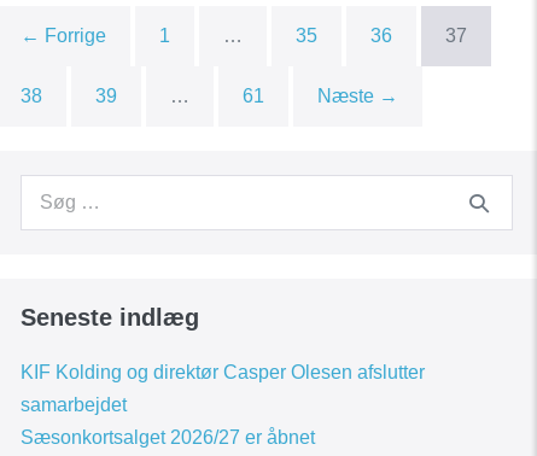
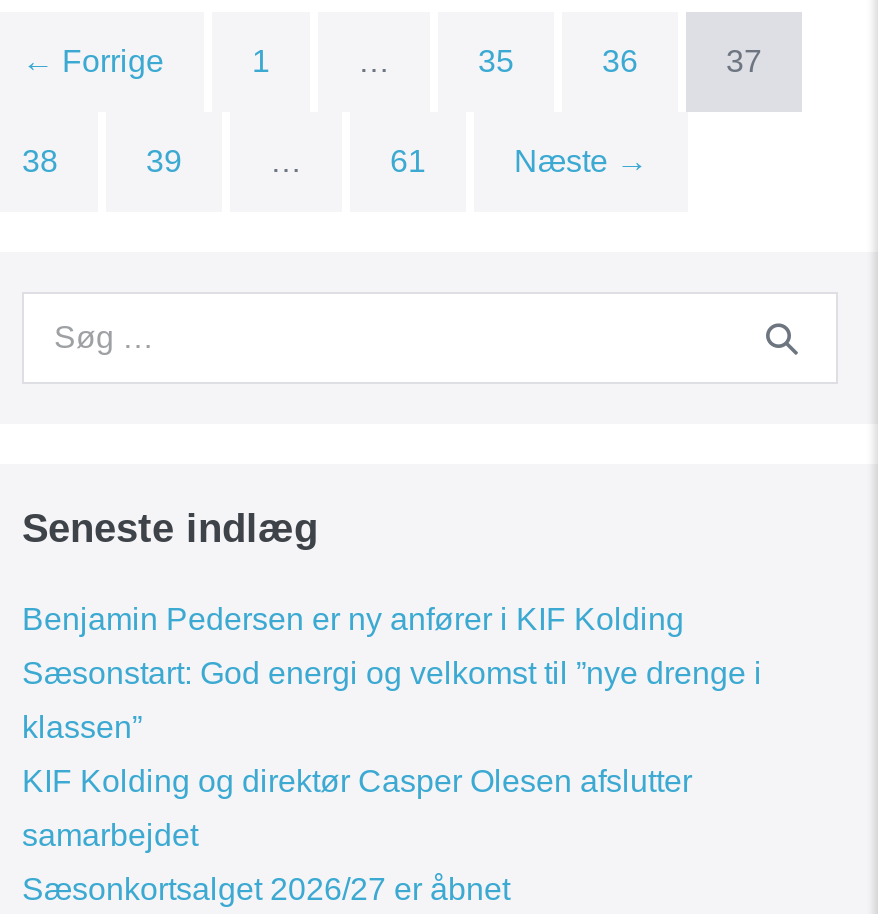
none -> [22,601,762,743] Benjamin Pedersen er ny anfører i KIF Kolding | Sæsonstart: God energi og velkomst til ”nye drenge i | klassen”

